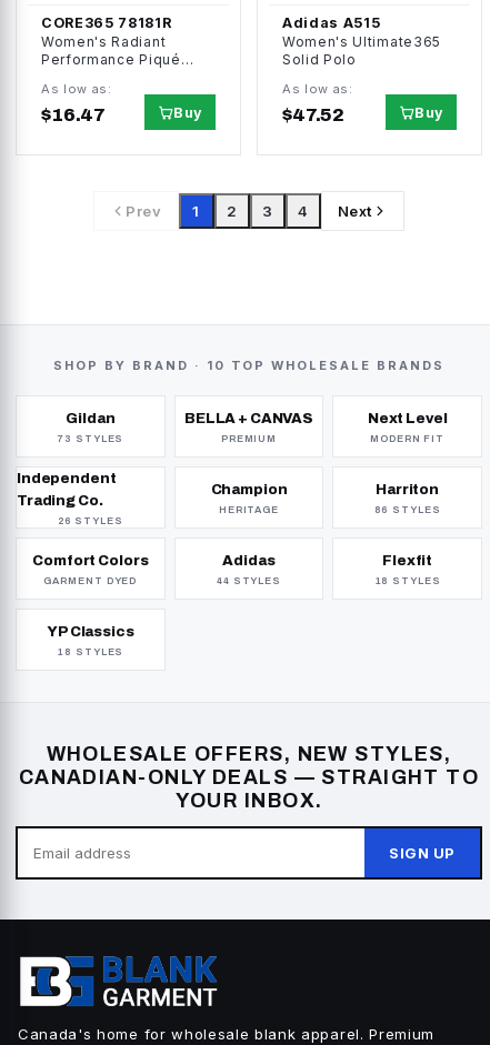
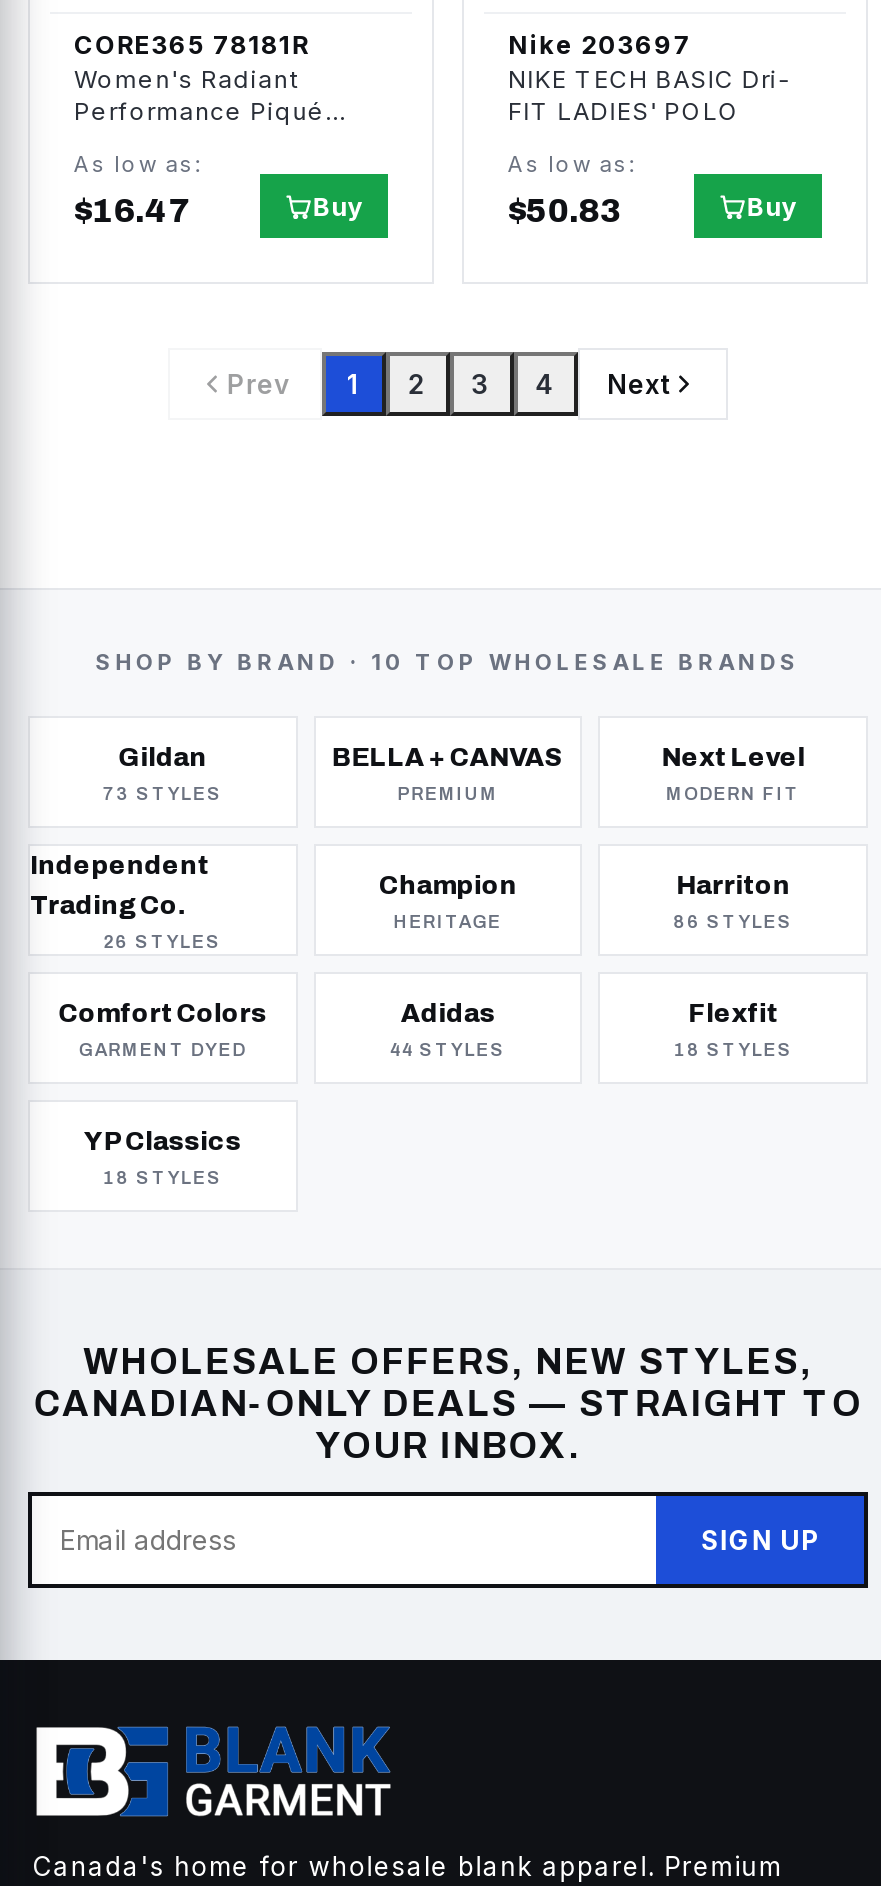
[282,14,441,68] Adidas A515 | Women's Ultimate365 | Solid Polo -> [508,30,791,126] Nike 203697 | NIKE TECH BASIC Dri- | FIT LADIES' POLO
[282,104,344,125] $47.52 -> [508,192,622,230] $50.83

